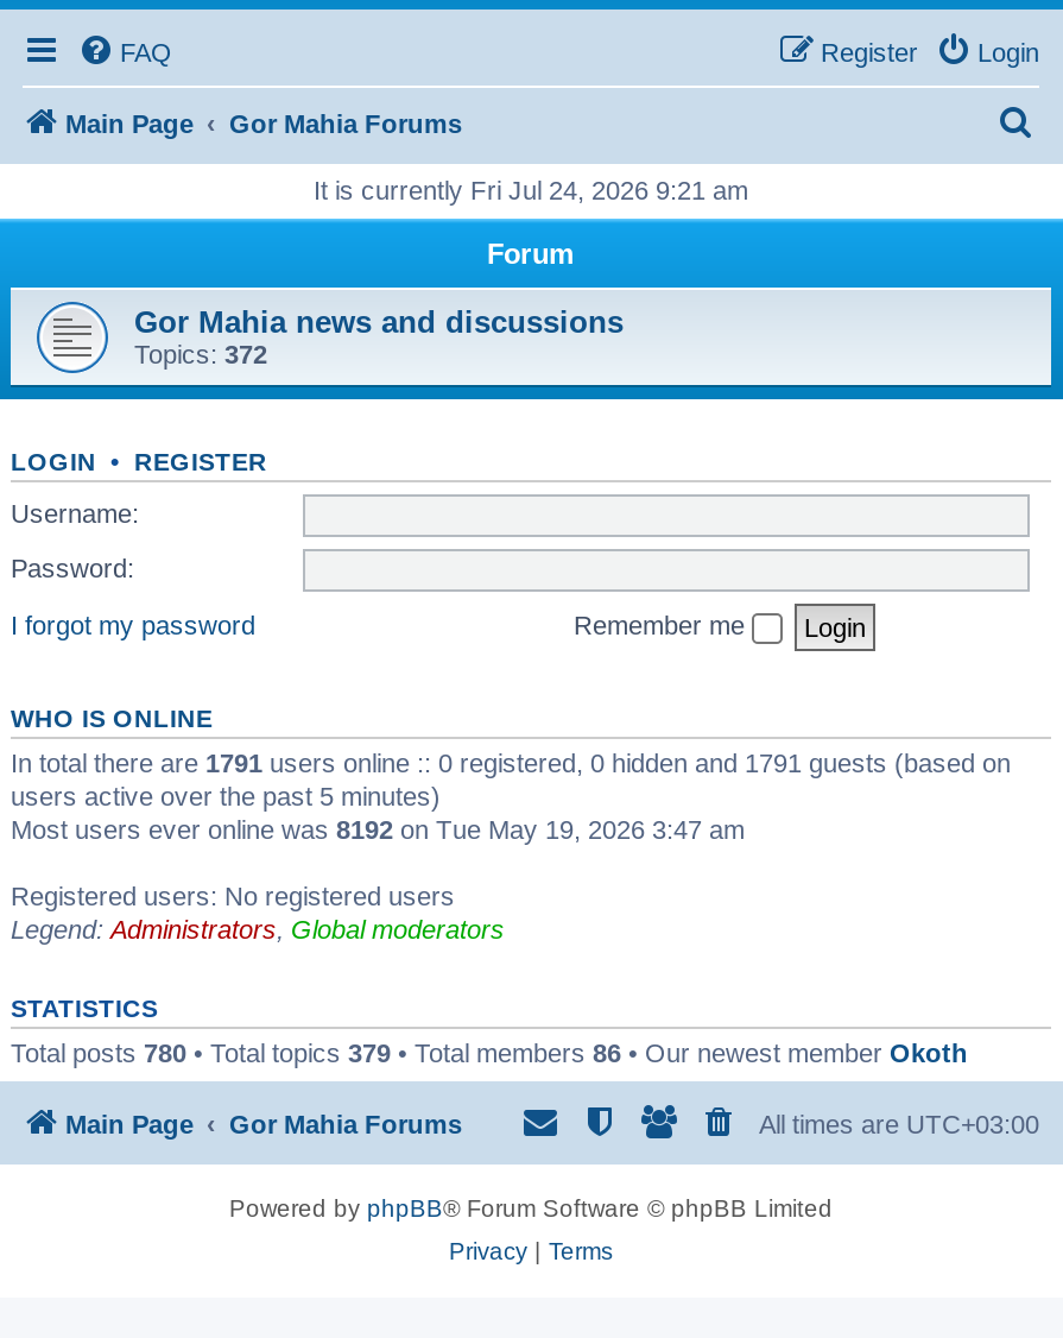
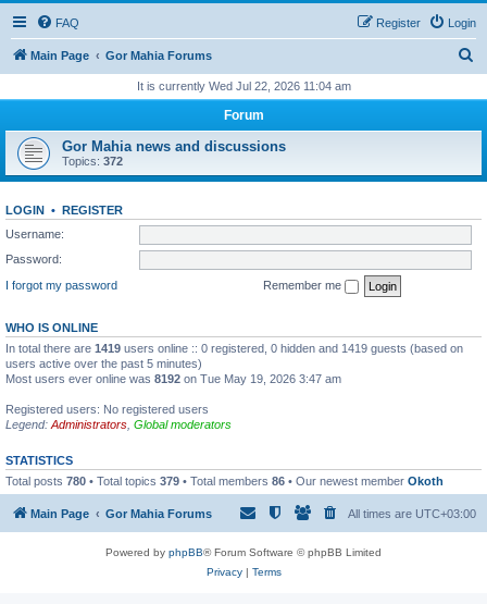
[314,176,748,204] It is currently Fri Jul 24, 2026 9:21 am -> [136,79,351,93] It is currently Wed Jul 22, 2026 11:04 am
[11,747,1011,776] In total there are 1791 users online :: 0 registered, 0 hidden and 1791 guests (based on -> [5,341,463,354] In total there are 1419 users online :: 0 registered, 0 hidden and 1419 guests (based on

